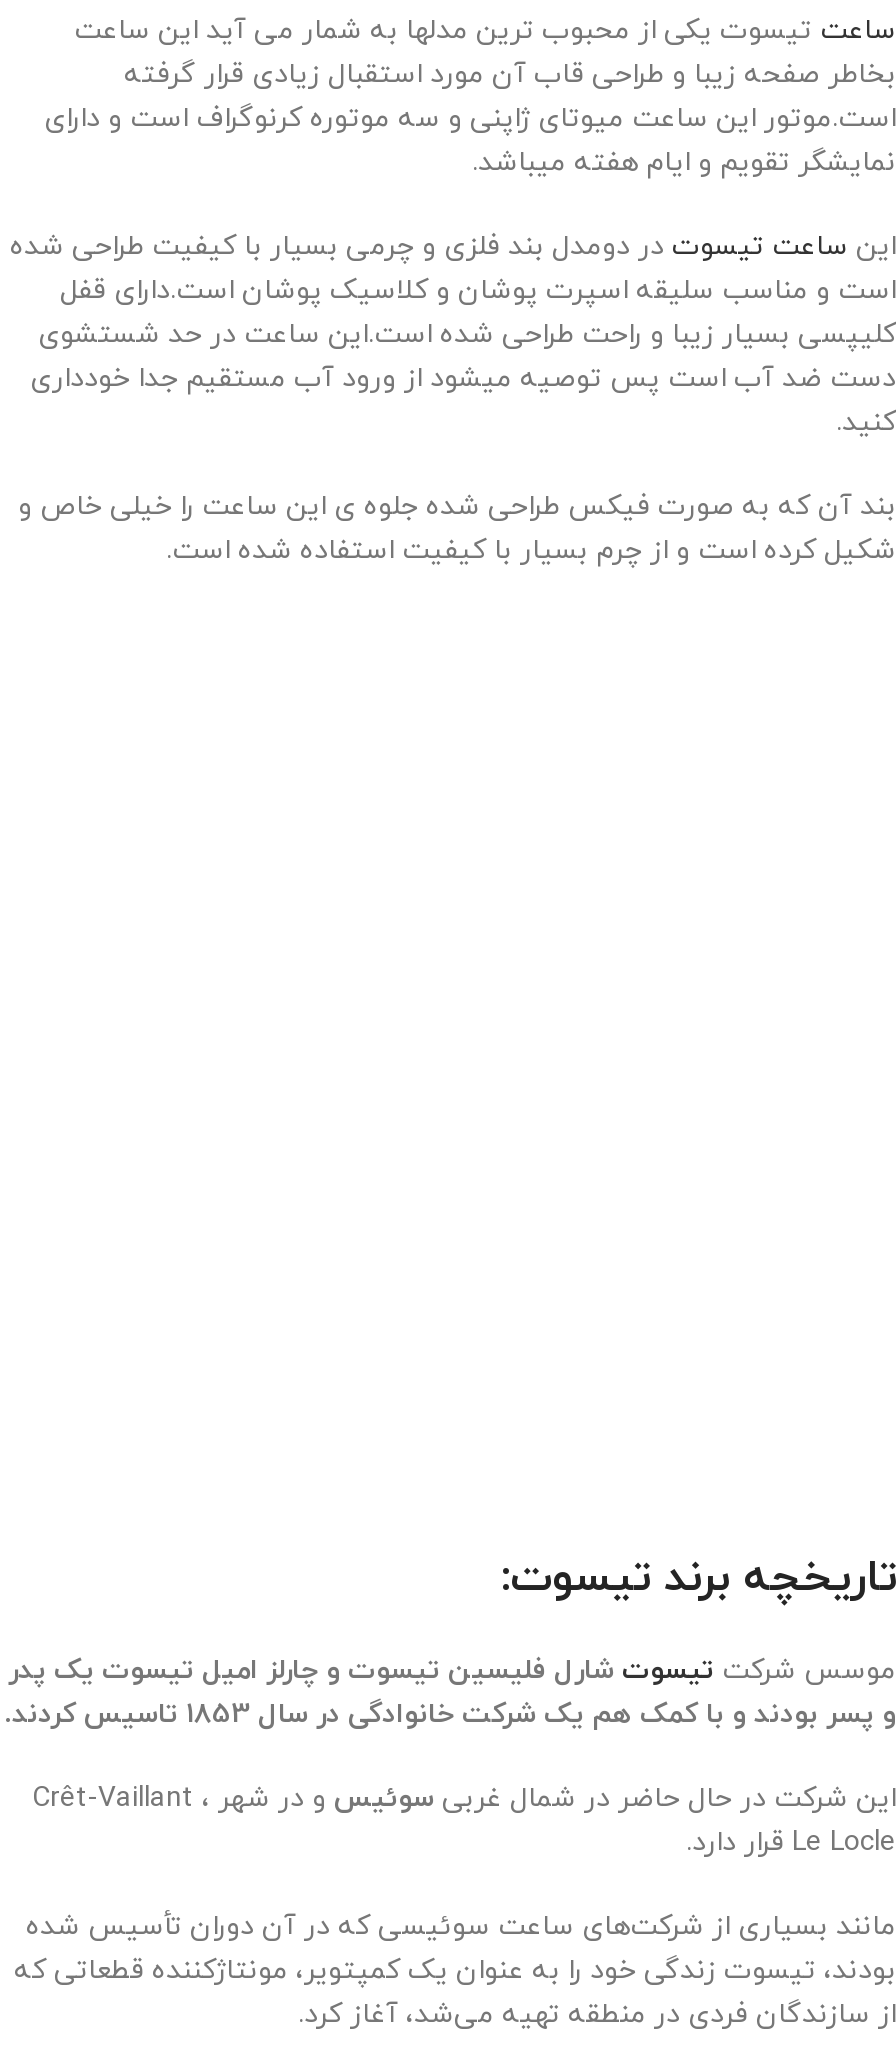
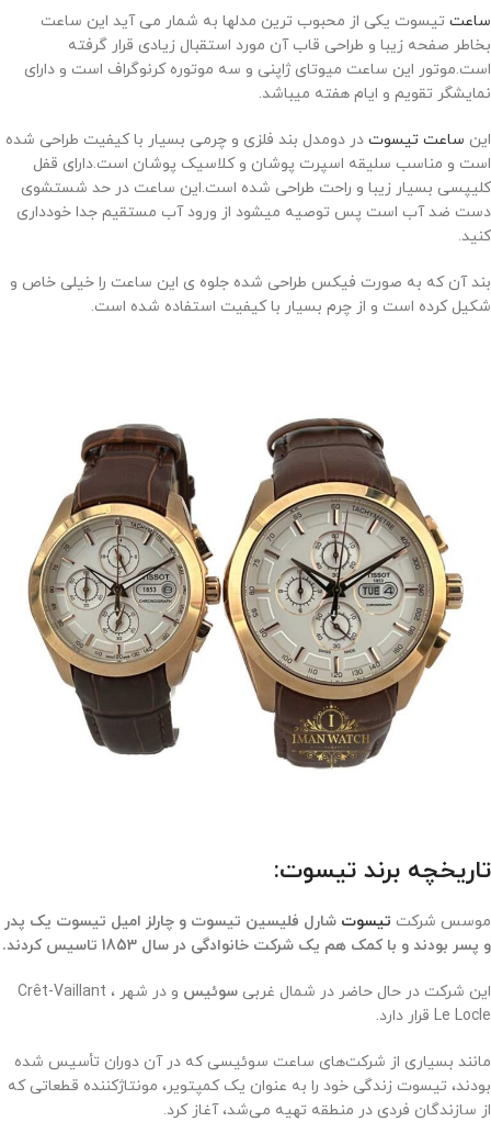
none -> [26,417,465,770] [image]

